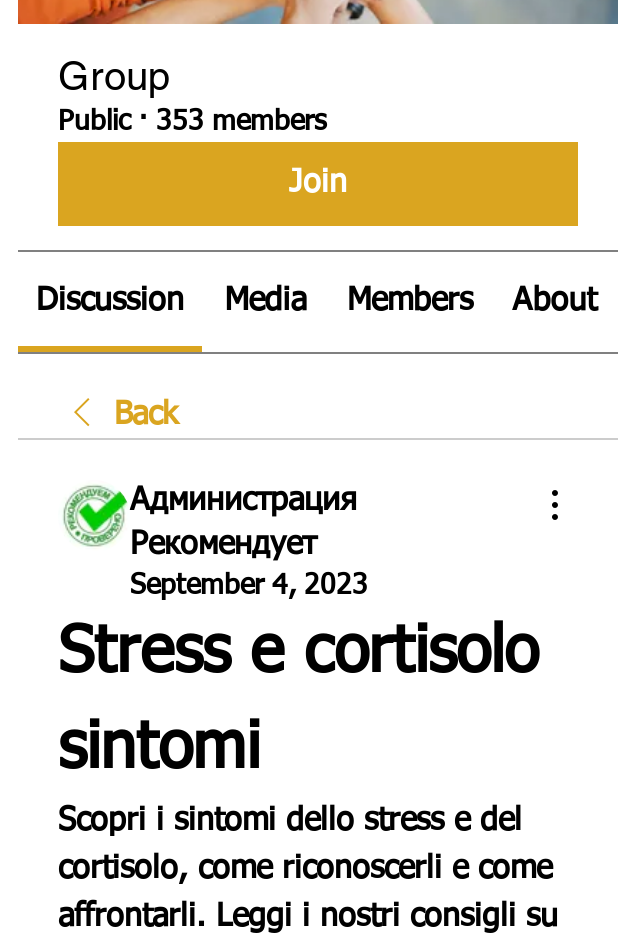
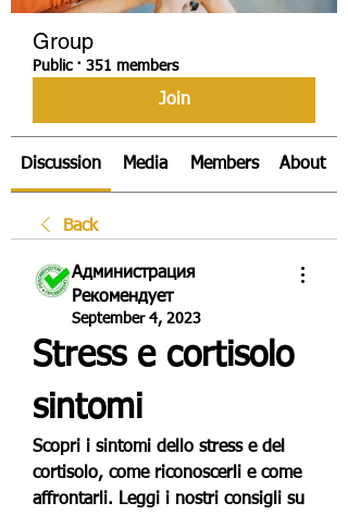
[58,108,326,136] Public · 353 members -> [33,59,178,74] Public · 351 members

